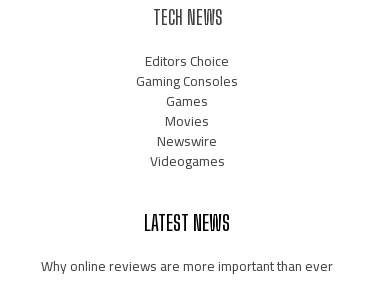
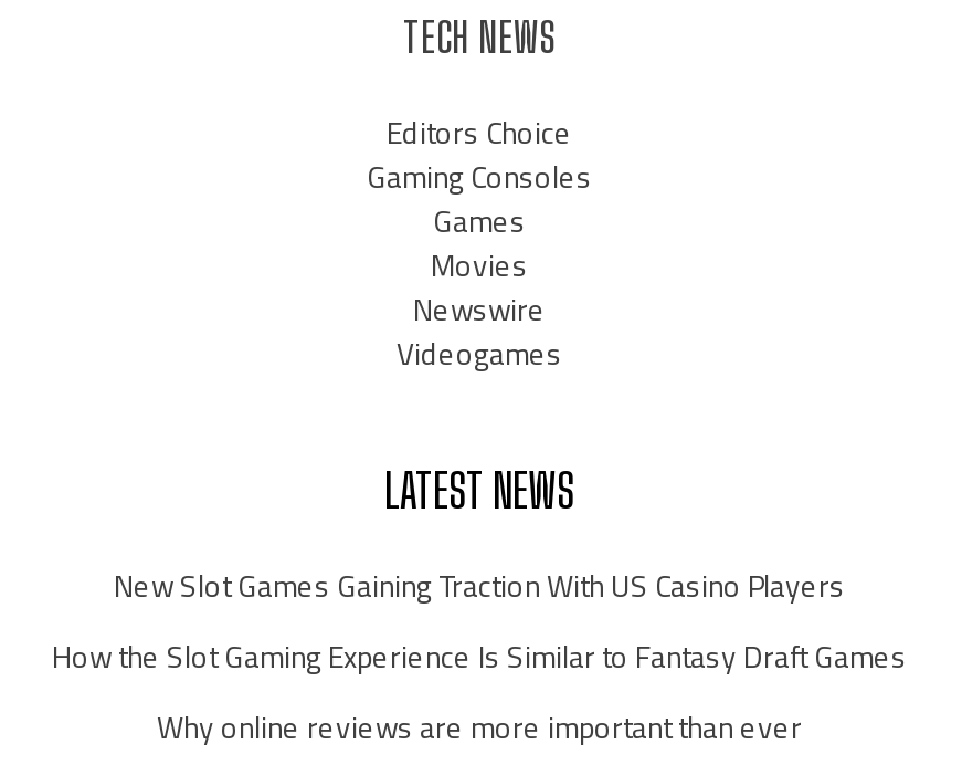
none -> [52,557,907,686] New Slot Games Gaining Traction With US Casino Players | How the Slot Gaming Experience Is Similar to Fantasy Draft Games

